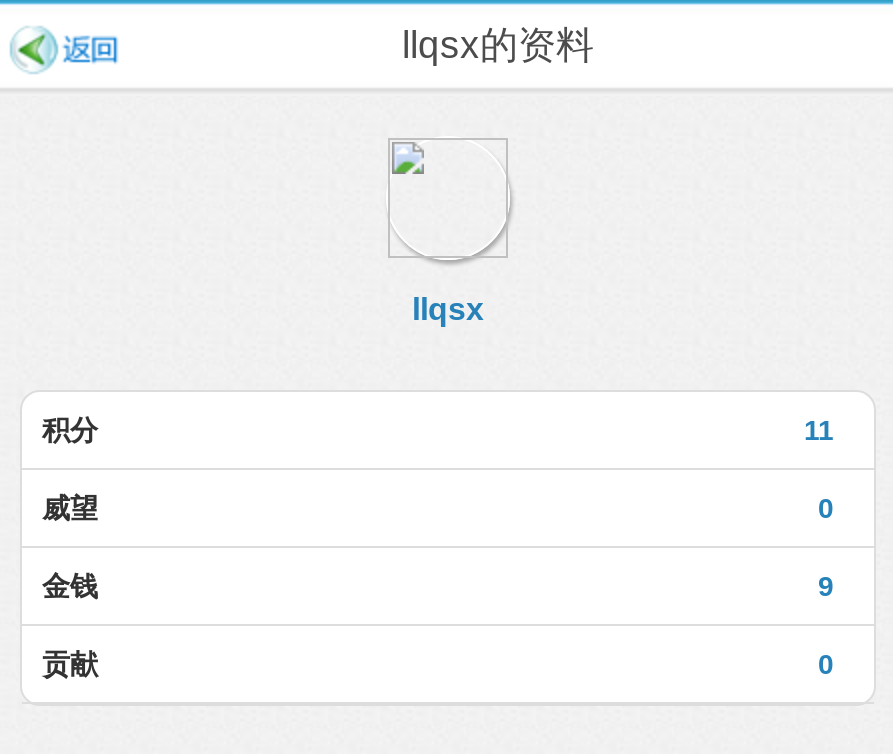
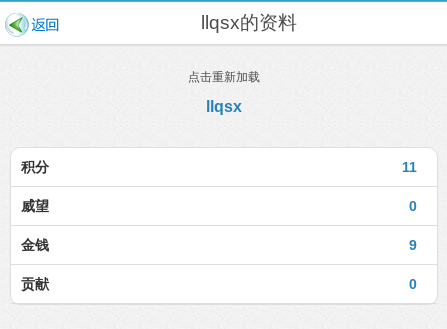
none -> [188,70,260,84] 点击重新加载

